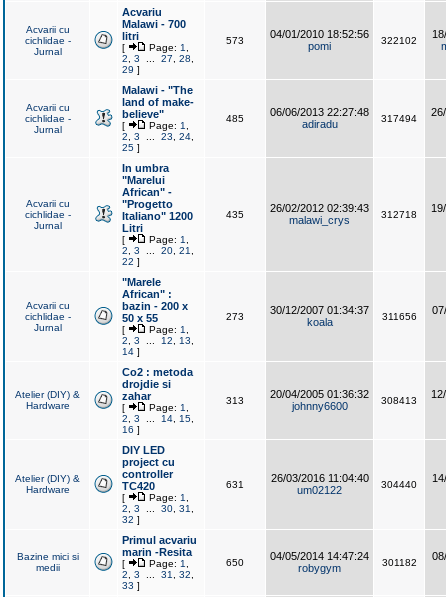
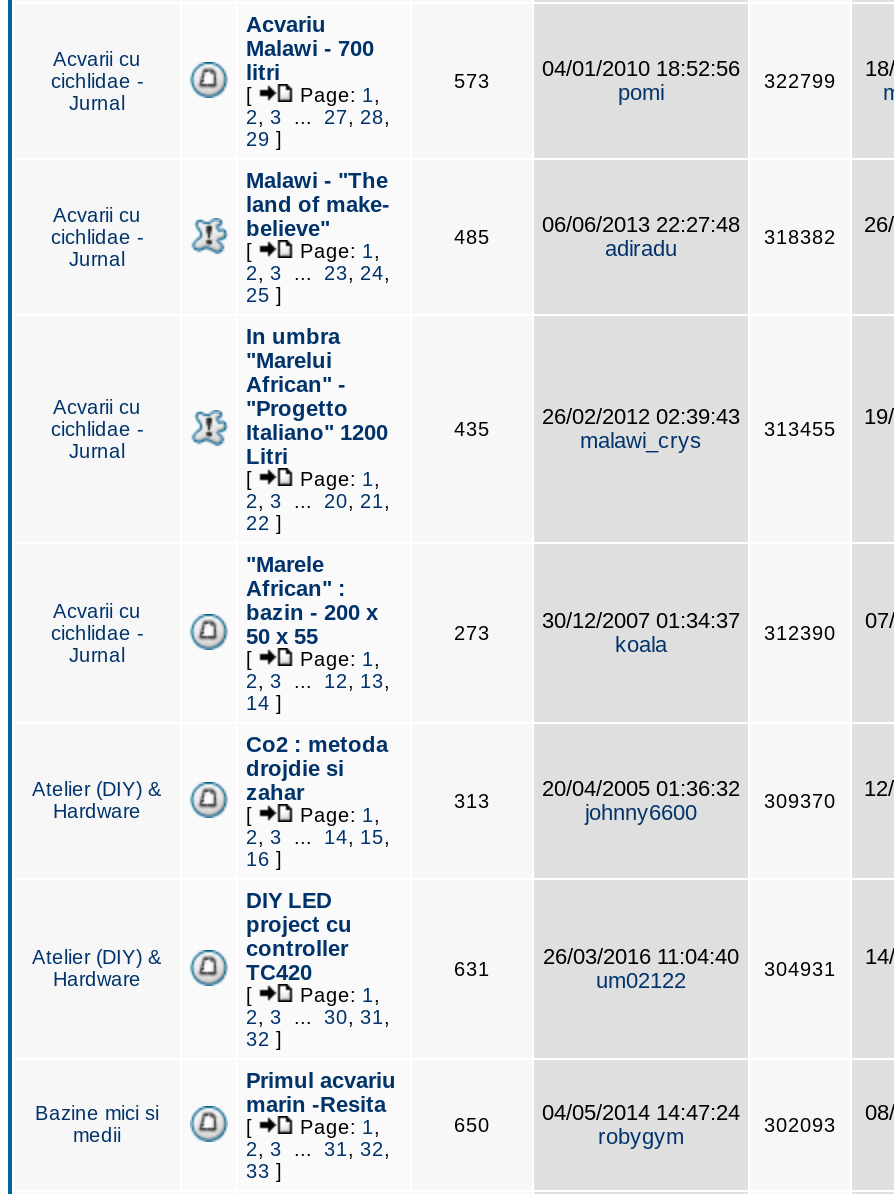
[381,35,417,46] 322102 -> [764,70,836,92] 322799
[381,113,417,124] 317494 -> [764,226,836,248] 318382
[381,209,417,220] 312718 -> [764,418,836,440] 313455
[381,311,416,322] 311656 -> [764,622,836,644] 312390
[381,395,417,406] 308413 -> [764,790,836,812] 309370
[381,479,417,490] 304440 -> [764,958,836,980] 304931
[381,557,416,568] 301182 -> [764,1114,836,1136] 302093

